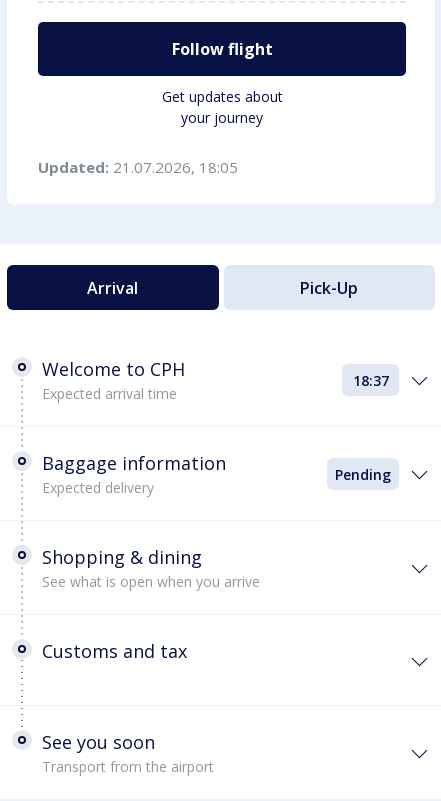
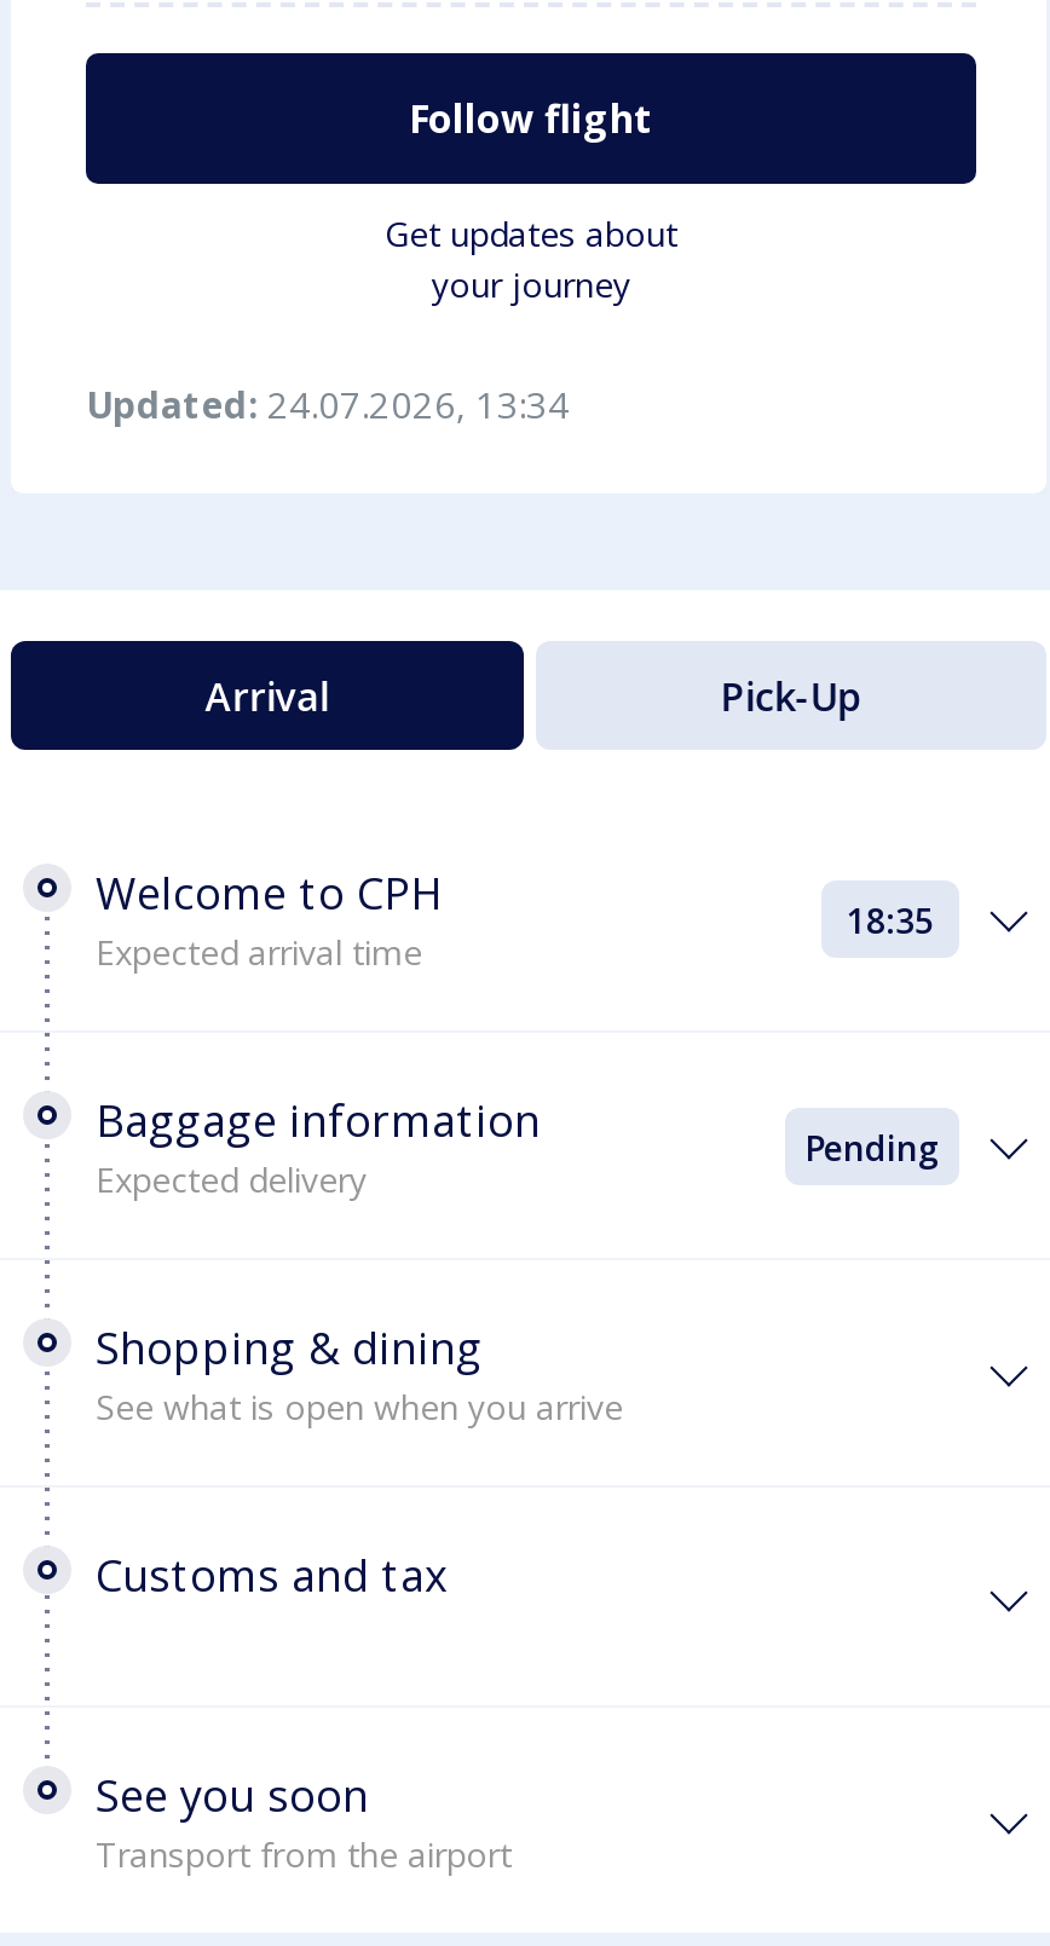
[38,157,238,177] Updated: 21.07.2026, 18:05 -> [86,380,570,428] Updated: 24.07.2026, 13:34
[352,371,388,390] 18:37 -> [847,897,934,943] 18:35

